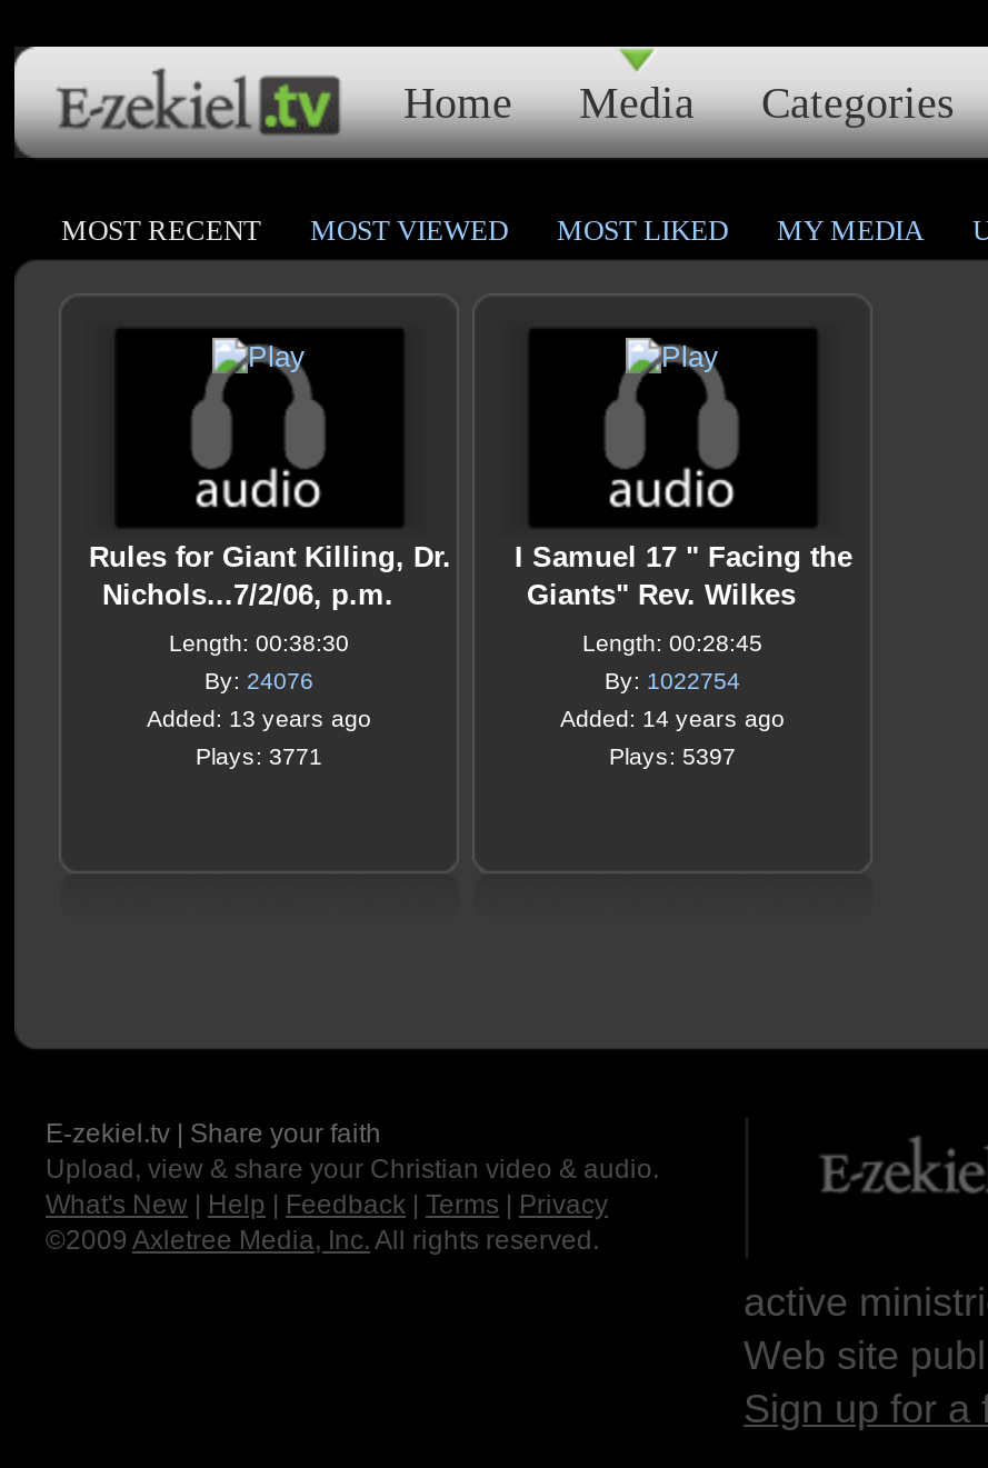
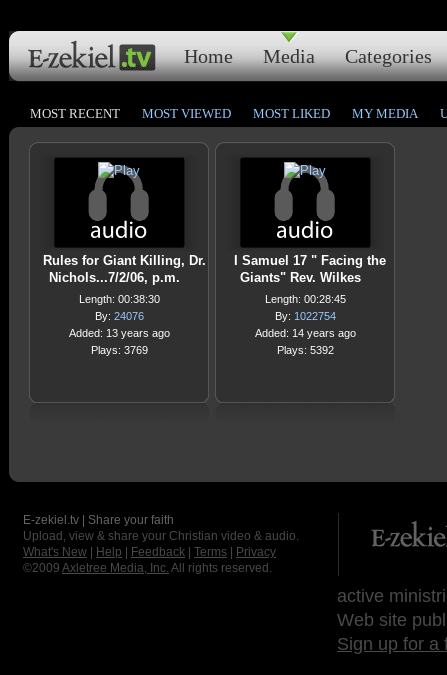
[196,742,322,769] Plays: 3771 -> [90,344,147,356] Plays: 3769
[609,742,736,769] Plays: 5397 -> [276,344,333,356] Plays: 5392

